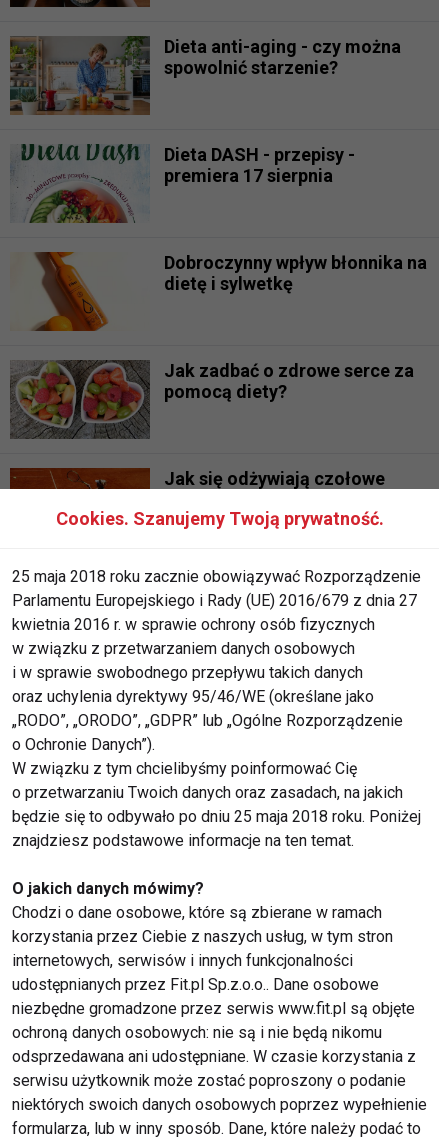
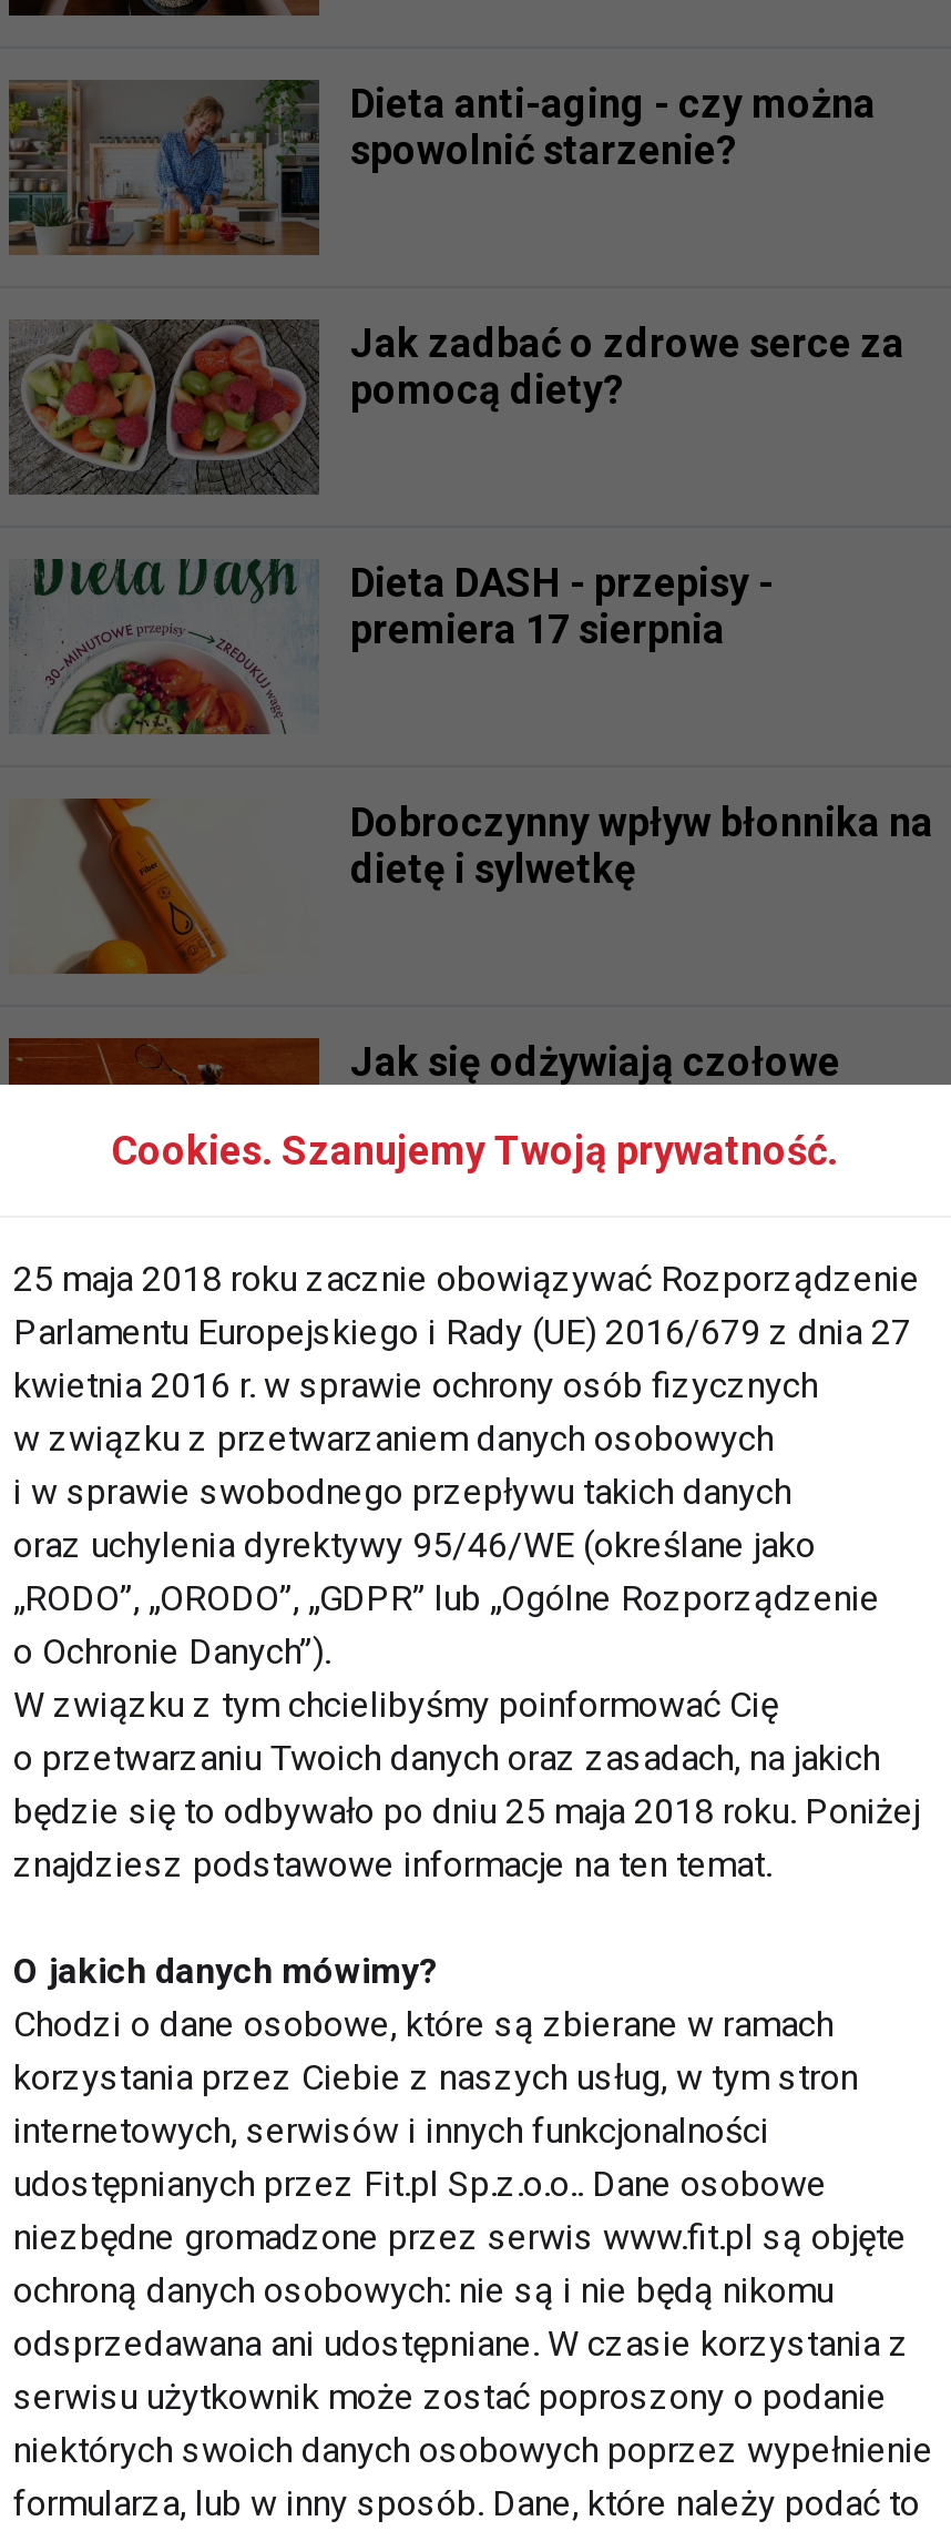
moved [11,143,427,294] -> [11,557,933,892]: [image] | Dieta DASH - przepisy - | premiera 17 sierpnia | Dobroczynny wpływ błonnika na | dietę i sylwetkę
moved [10,360,414,439] -> [13,320,904,495]: [image] | Jak zadbać o zdrowe serce za | pomocą diety?

